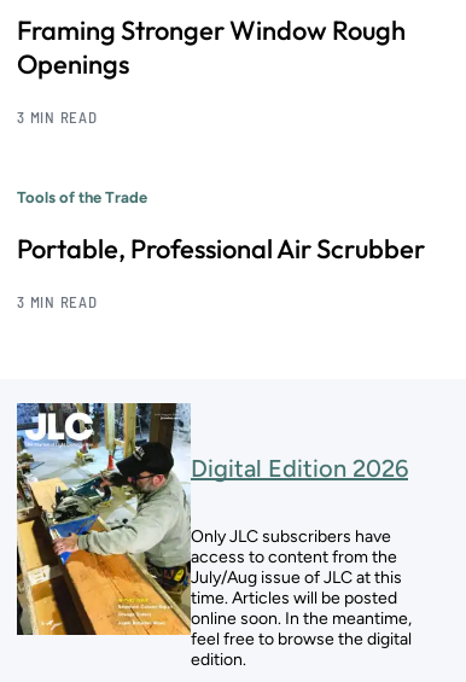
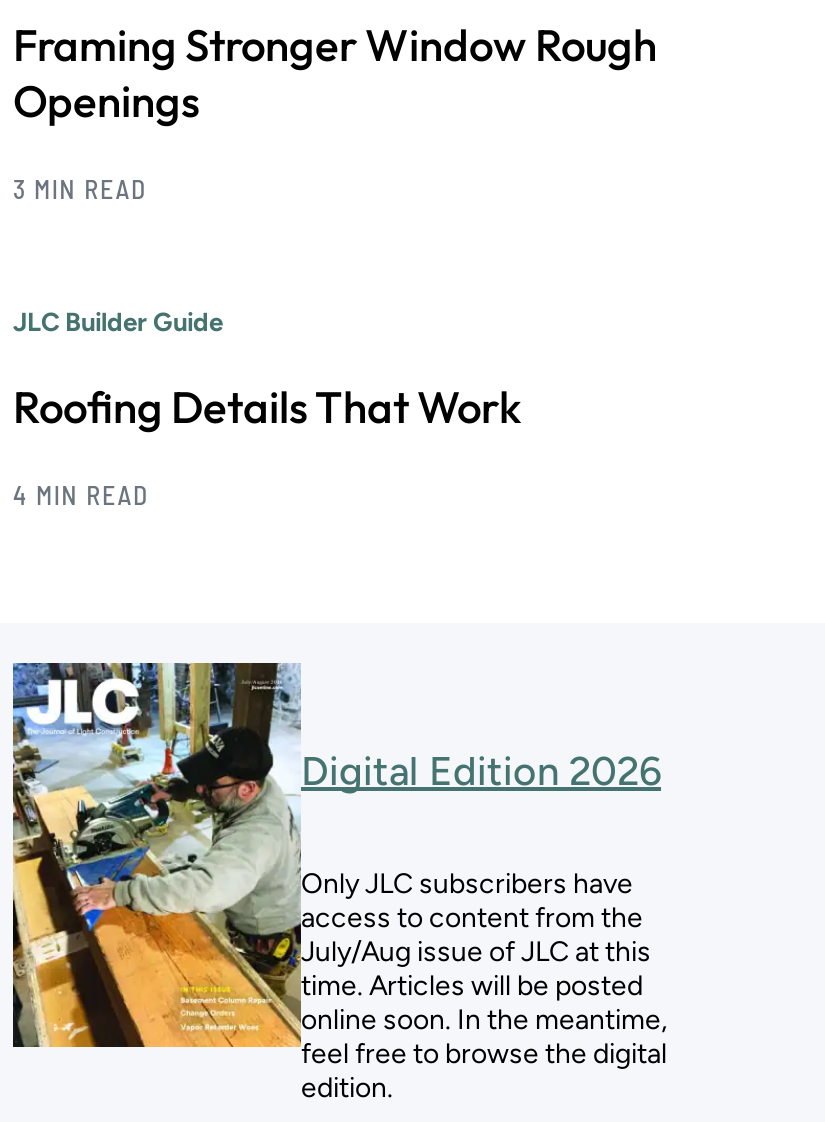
[17,189,147,207] Tools of the Trade -> [13,307,223,337] JLC Builder Guide
[17,232,425,266] Portable, Professional Air Scrubber -> [13,379,521,435] Roofing Details That Work
[17,292,98,312] 3 MIN READ -> [13,479,149,511] 4 MIN READ

